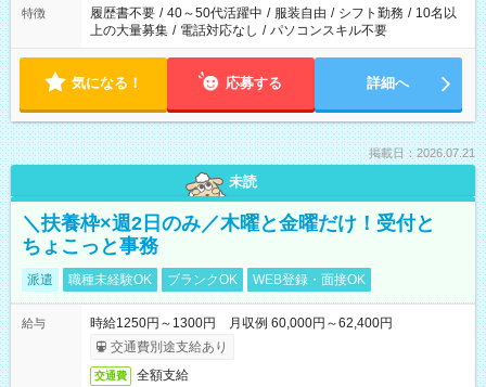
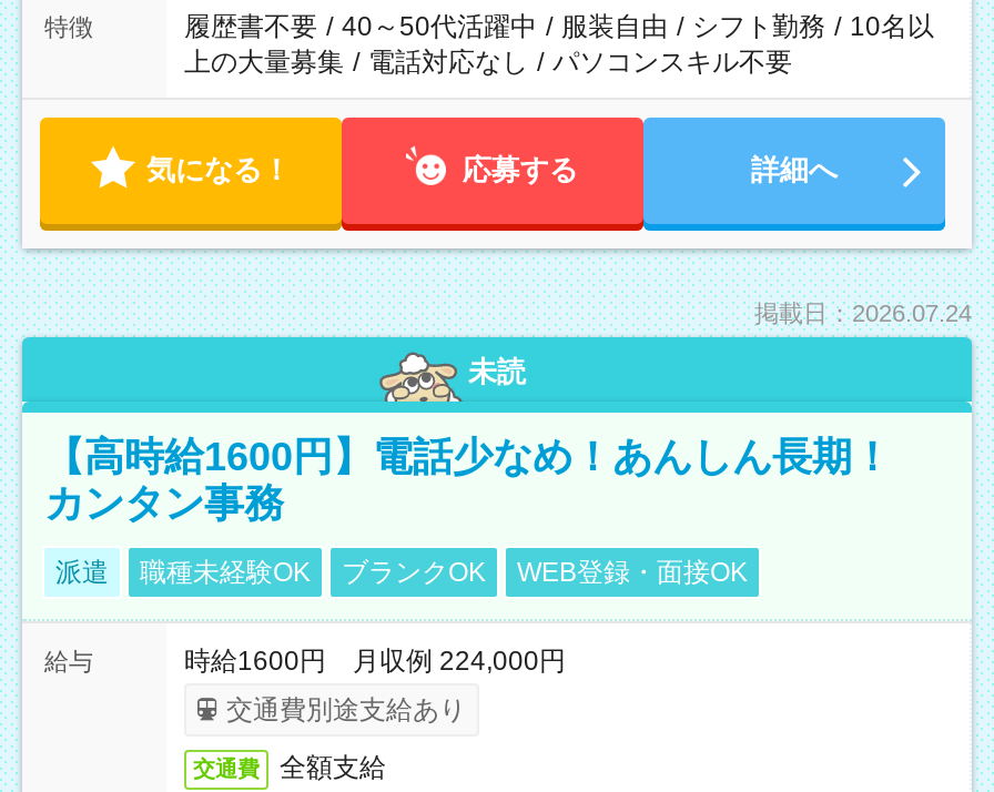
[369,146,475,159] 掲載日：2026.07.21 -> [754,299,972,326] 掲載日：2026.07.24
[22,212,435,257] ＼扶養枠×週2日のみ／木曜と金曜だけ！受付と | ちょこっと事務 -> [44,435,892,526] 【高時給1600円】電話少なめ！あんしん長期！ | カンタン事務
[90,315,393,331] 時給1250円～1300円 月収例 60,000円～62,400円 -> [184,646,566,677] 時給1600円 月収例 224,000円

